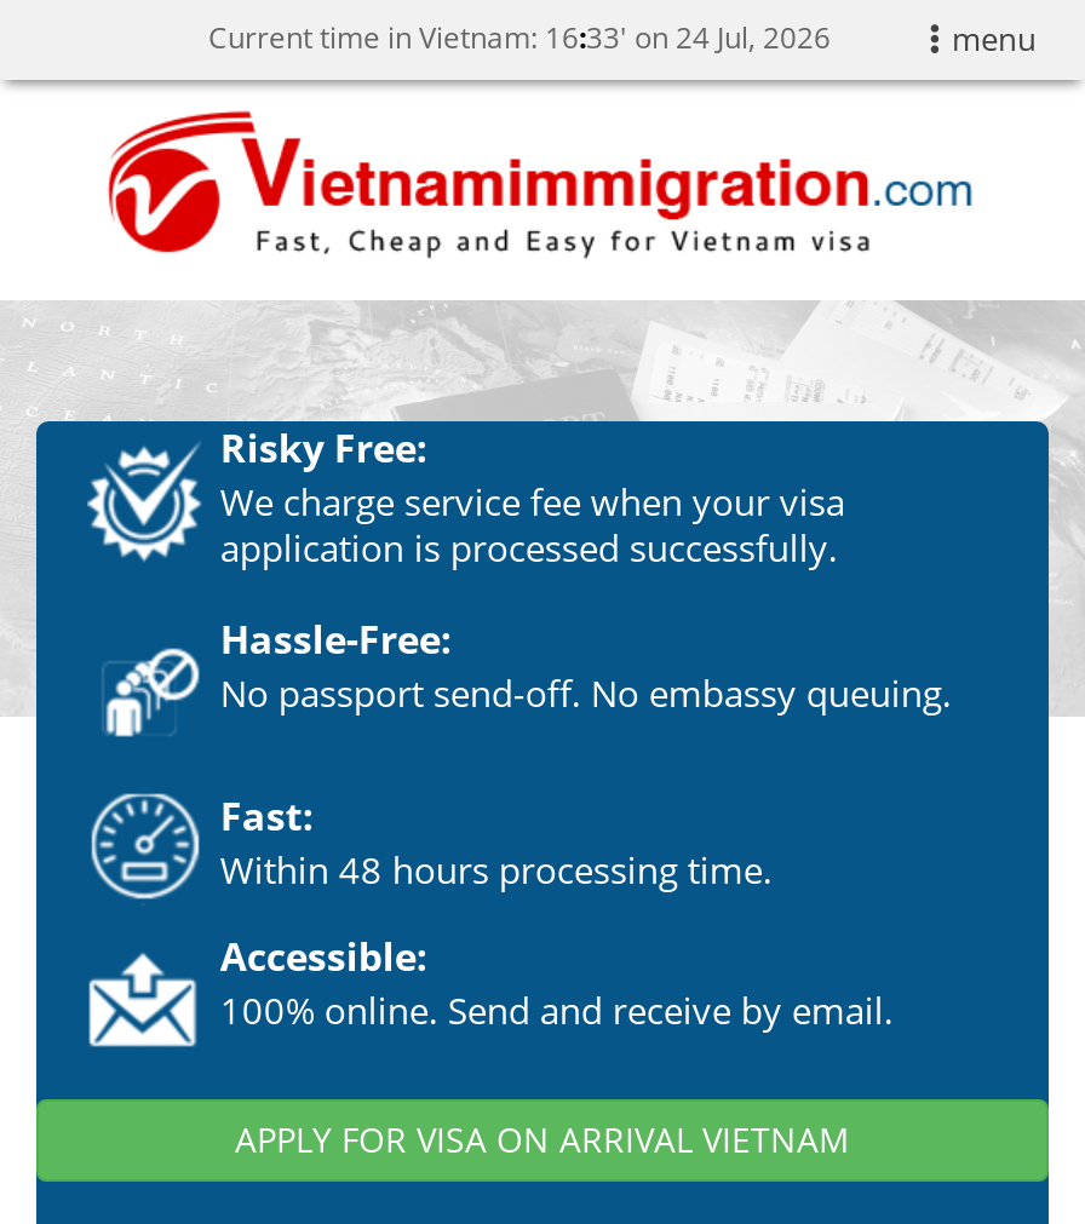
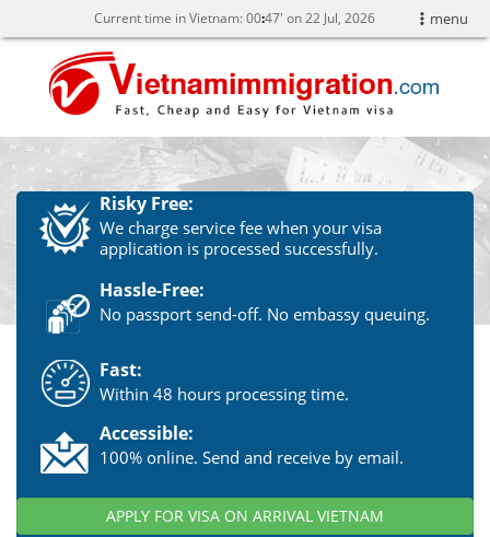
[208,17,831,58] Current time in Vietnam: 16:33' on 24 Jul, 2026 -> [94,9,375,27] Current time in Vietnam: 00 47' on 22 Jul, 2026

